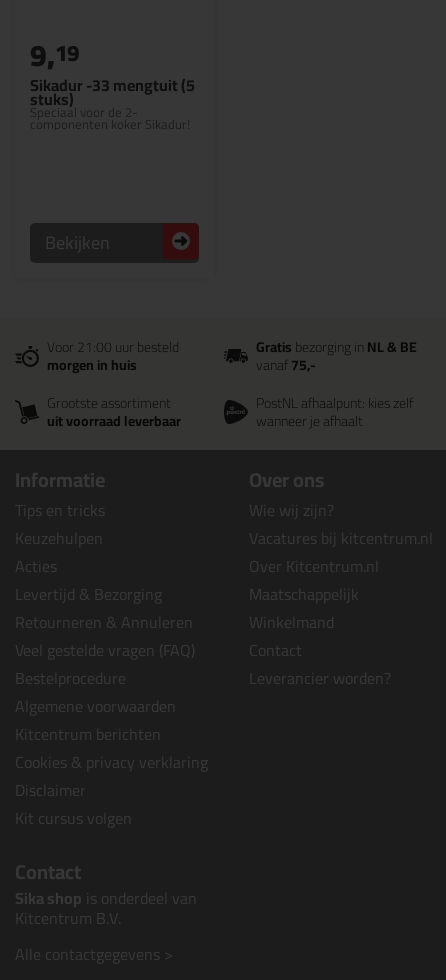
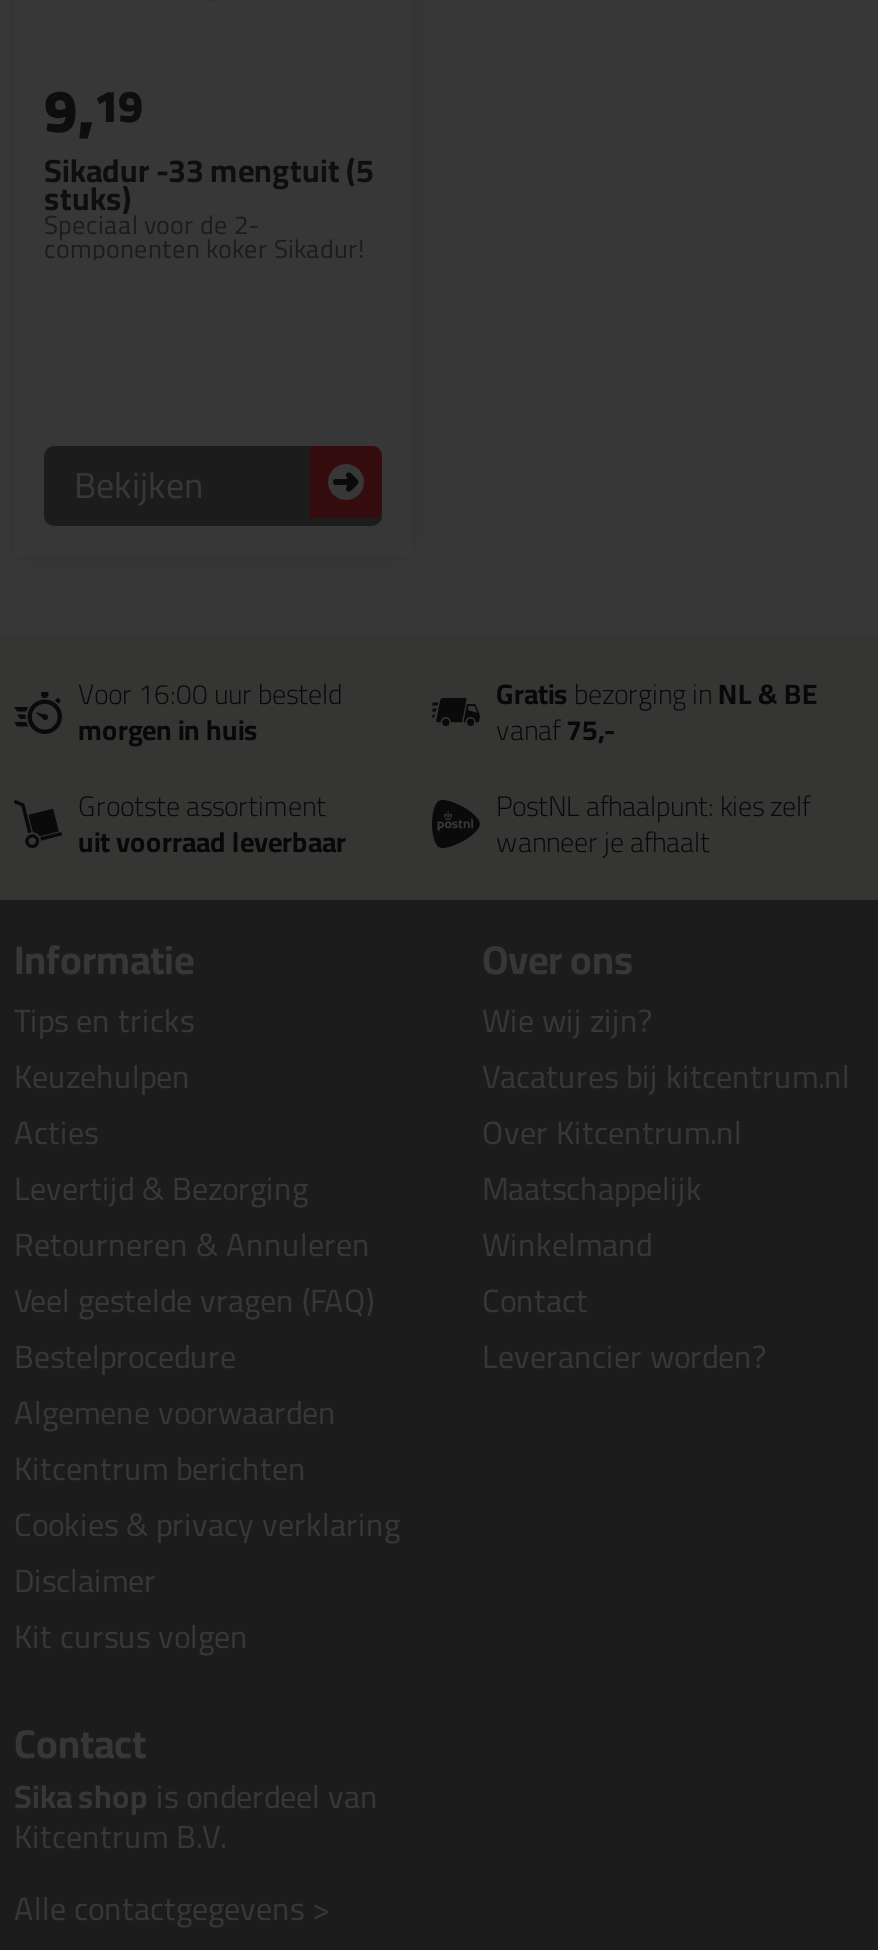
[47,334,179,360] Voor 21:00 uur besteld -> [78,668,342,720] Voor 16:00 uur besteld

